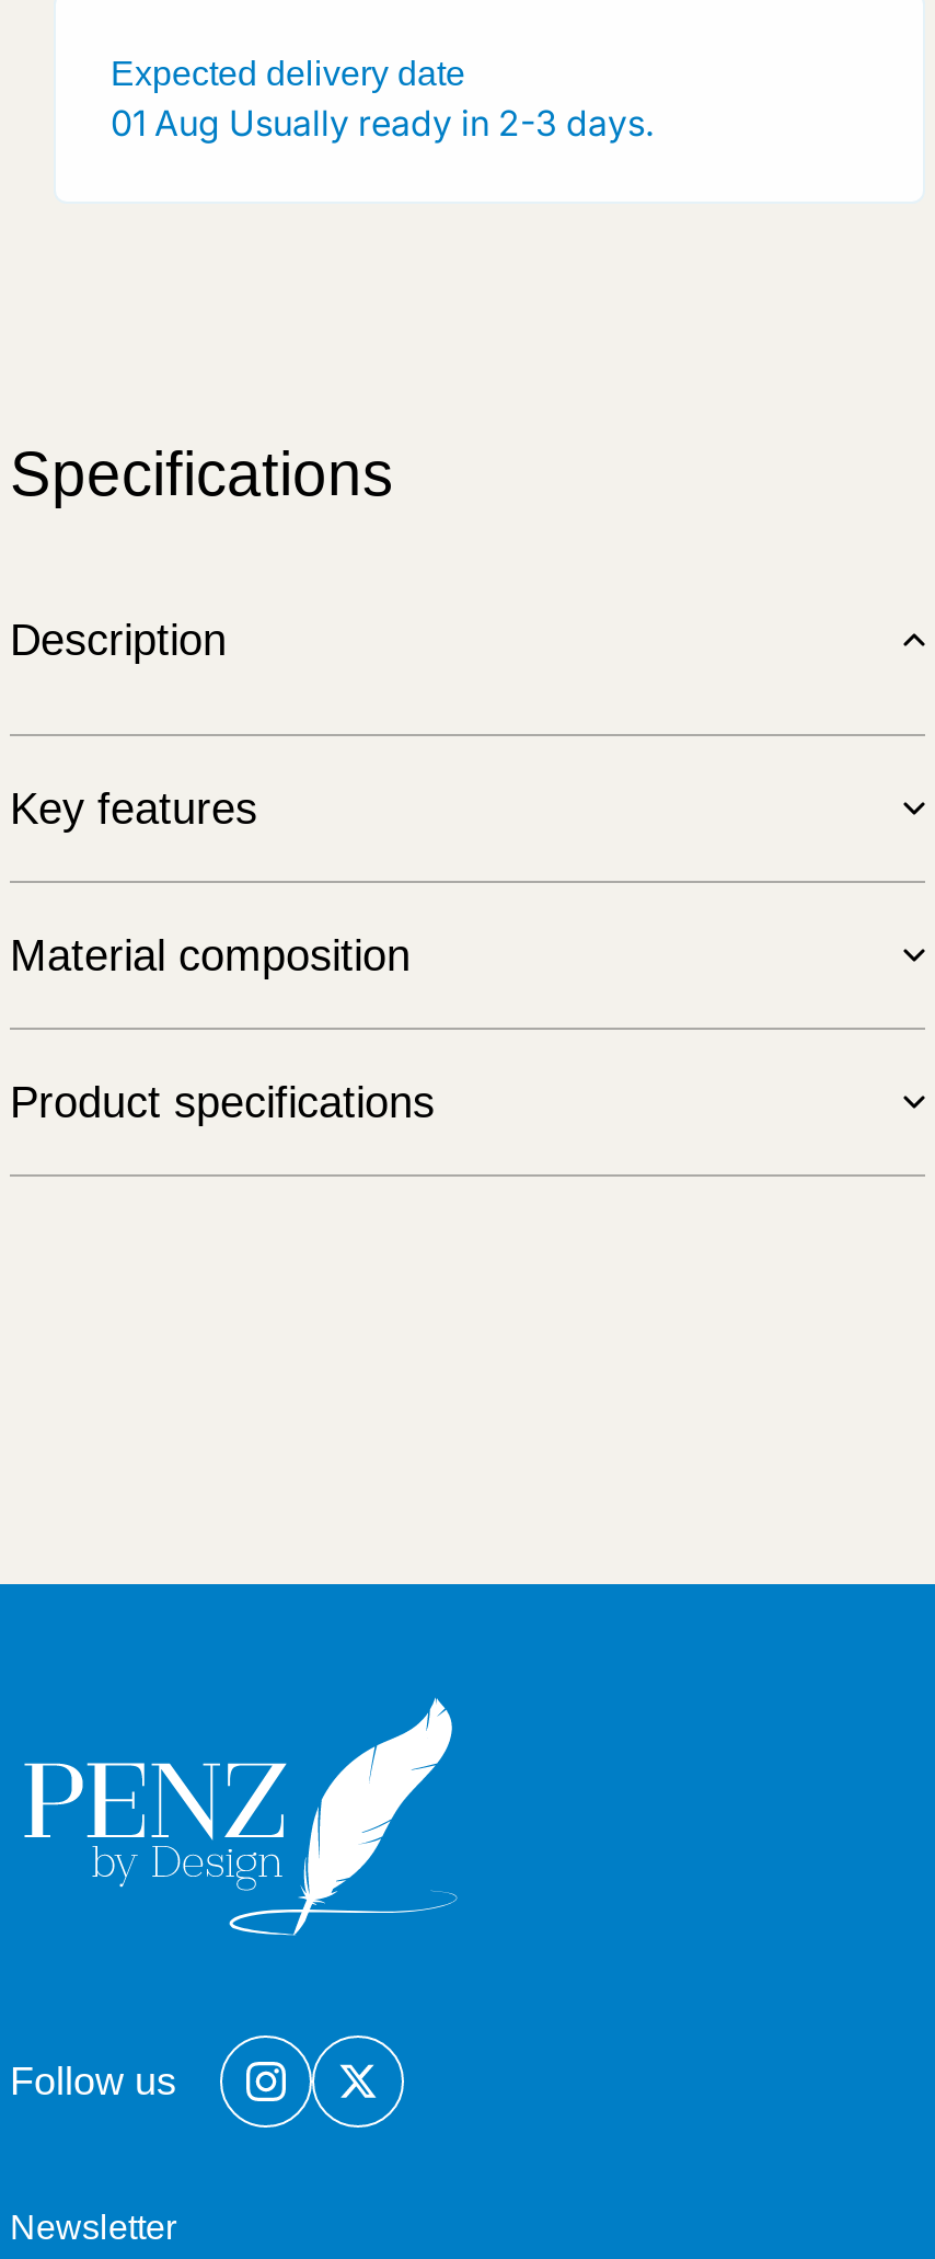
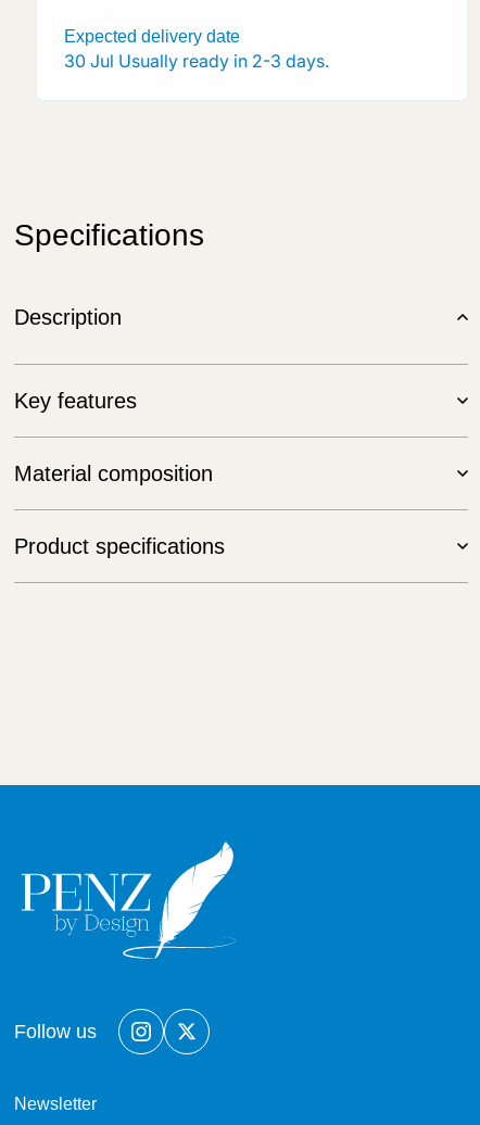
[111,101,654,145] 01 Aug Usually ready in 2-3 days. -> [64,50,329,72] 30 Jul Usually ready in 2-3 days.

